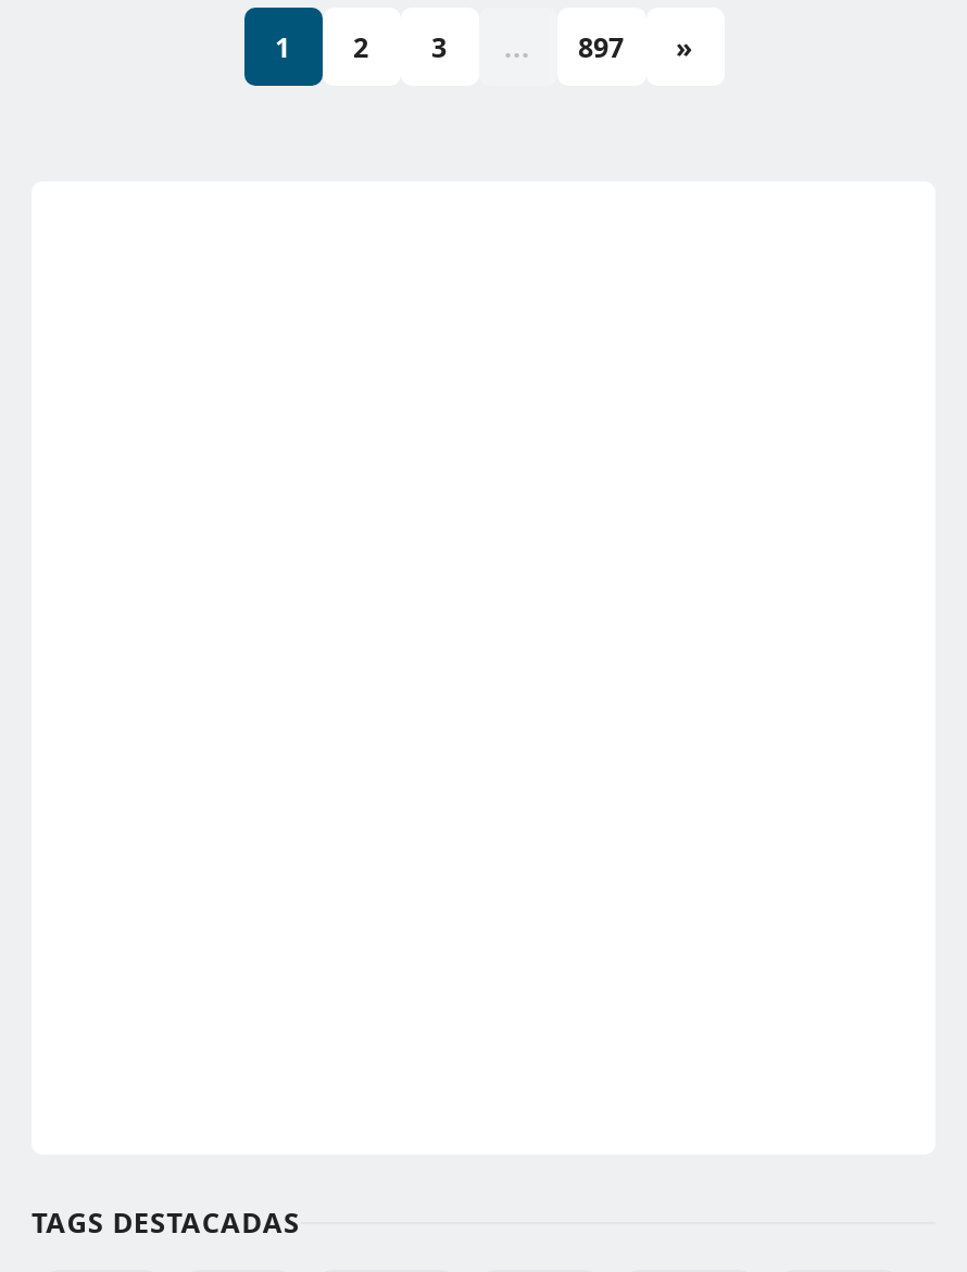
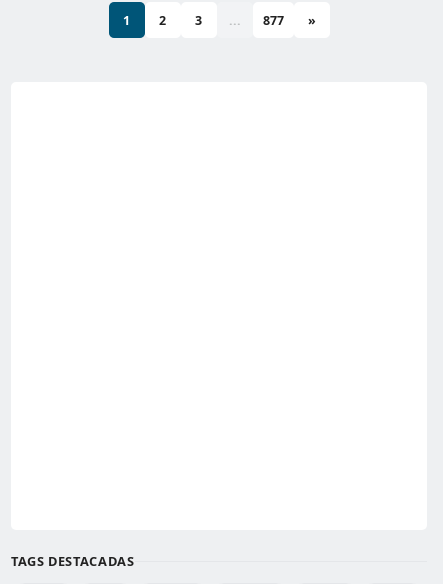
[578,28,624,65] 897 -> [262,11,283,28] 877

